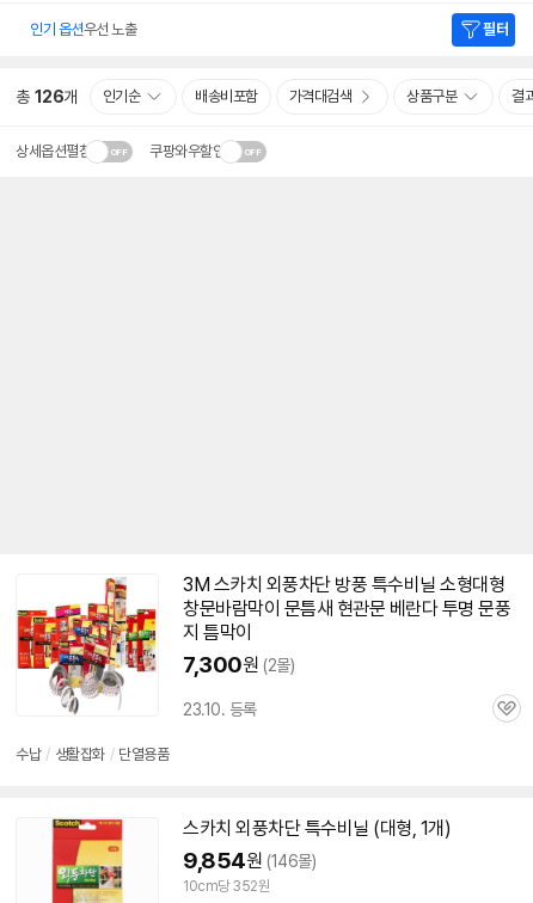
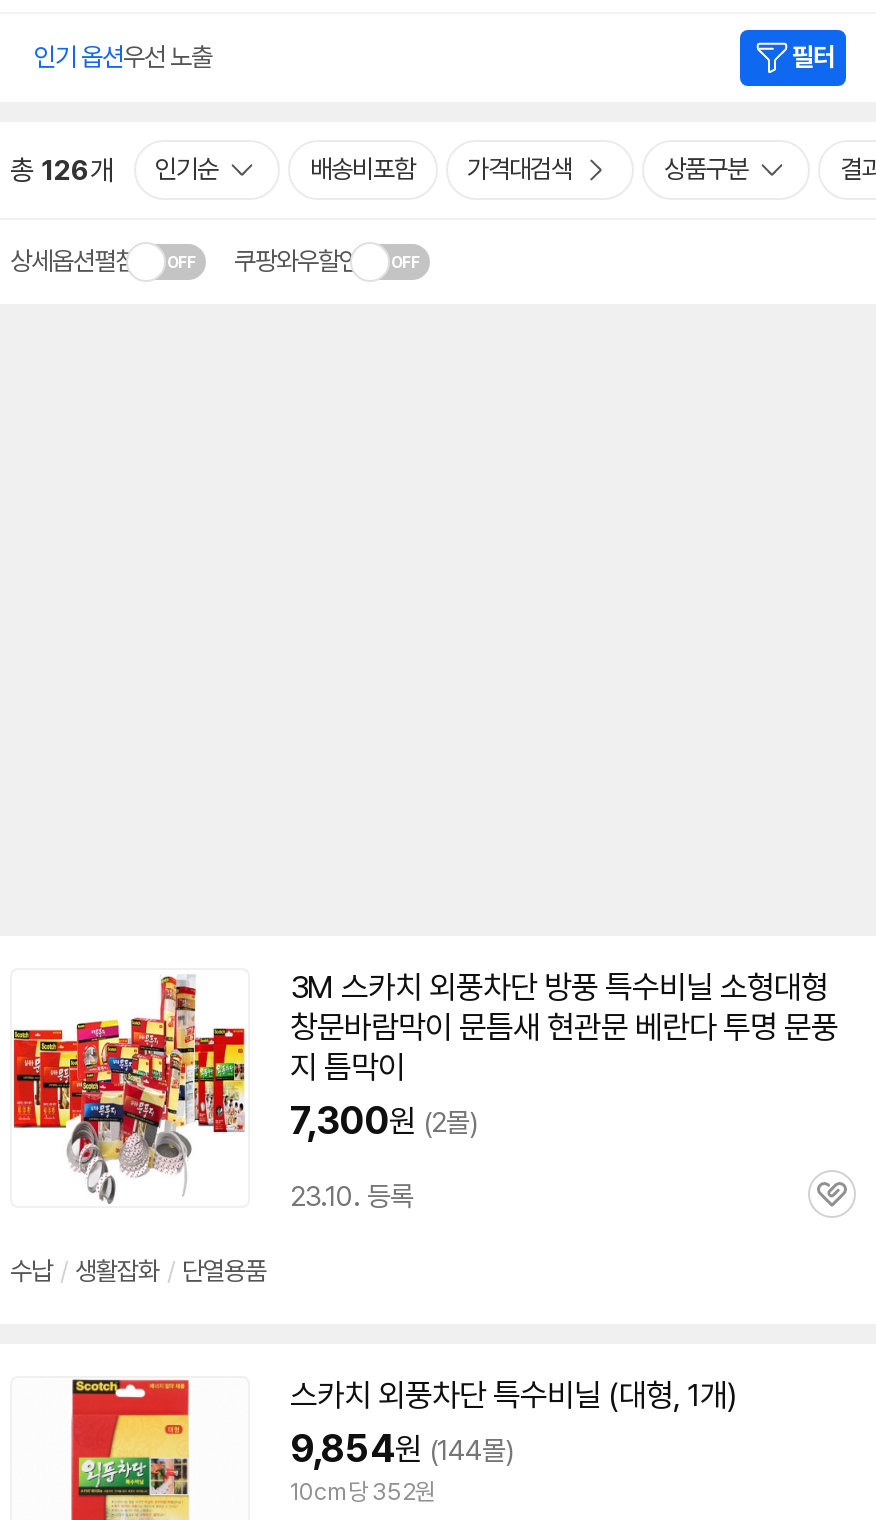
[183,847,315,874] 9,854원 (146몰) -> [290,1426,512,1472] 9,854원 (144몰)

